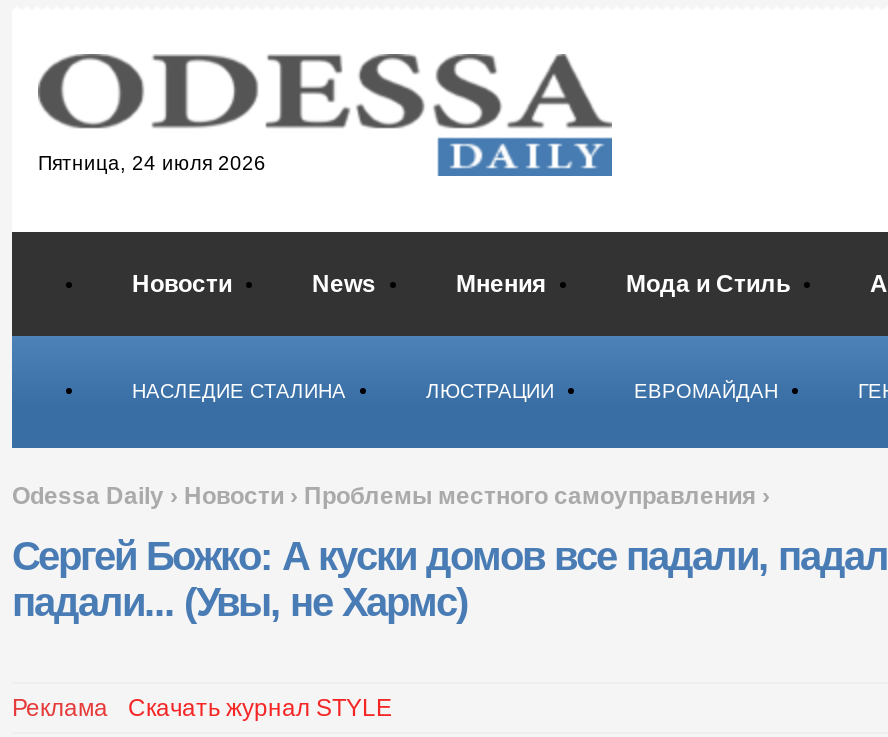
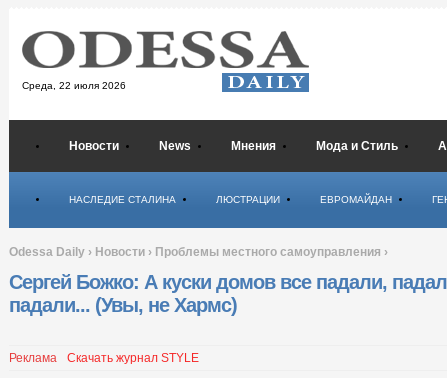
[38,152,266,174] Пятница, 24 июля 2026 -> [22,80,126,91] Среда, 22 июля 2026

